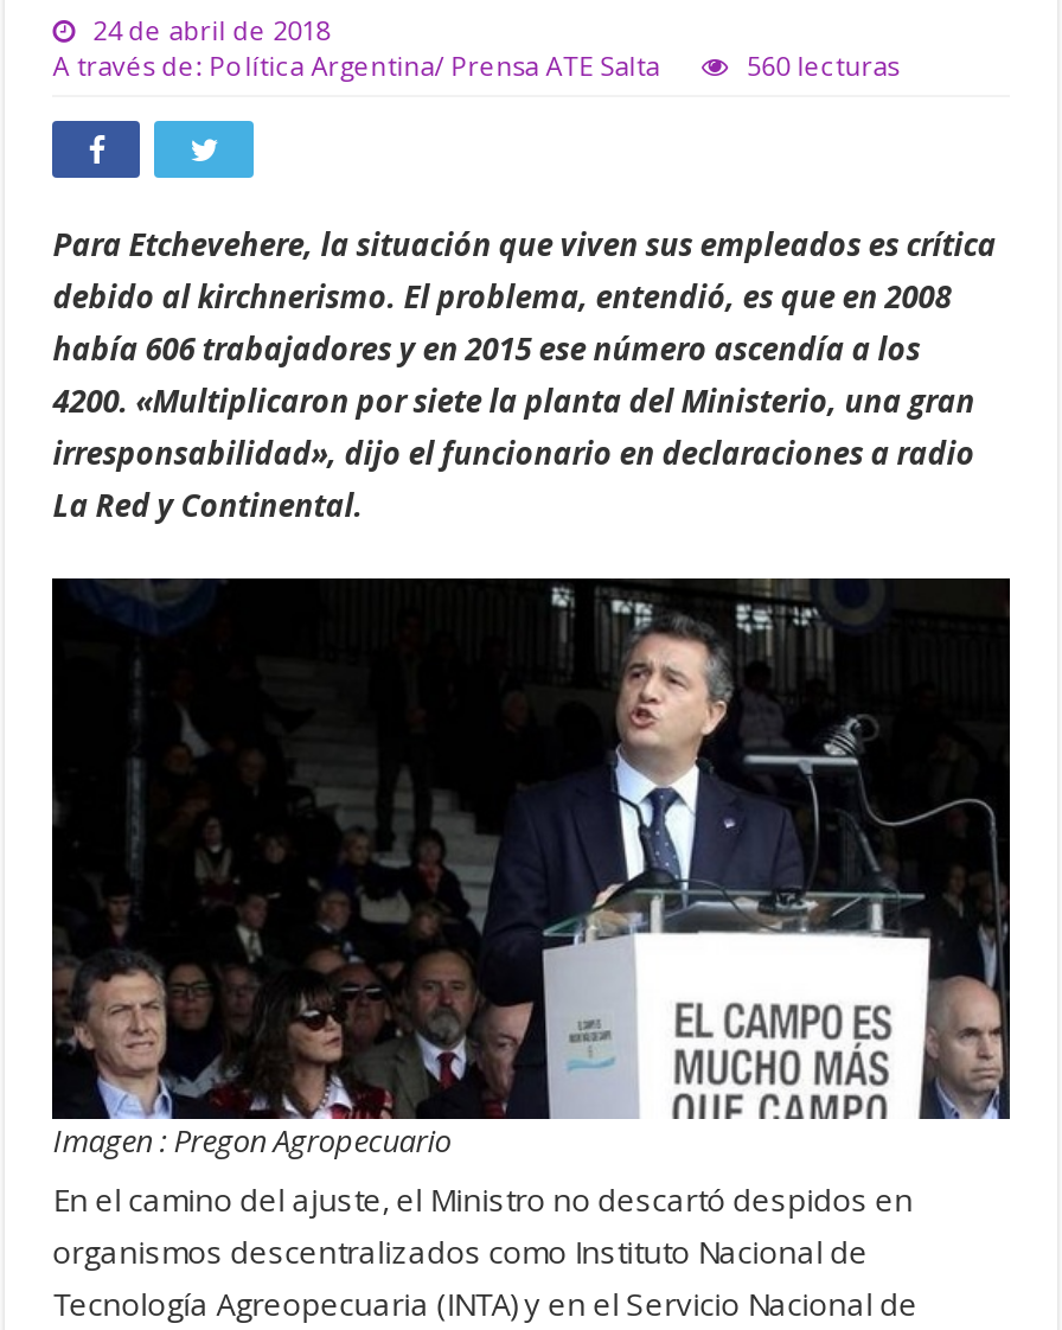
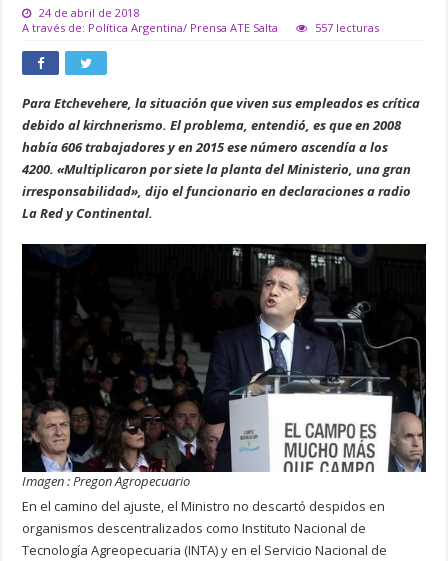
[747,48,899,83] 560 lecturas -> [315,20,379,35] 557 lecturas

